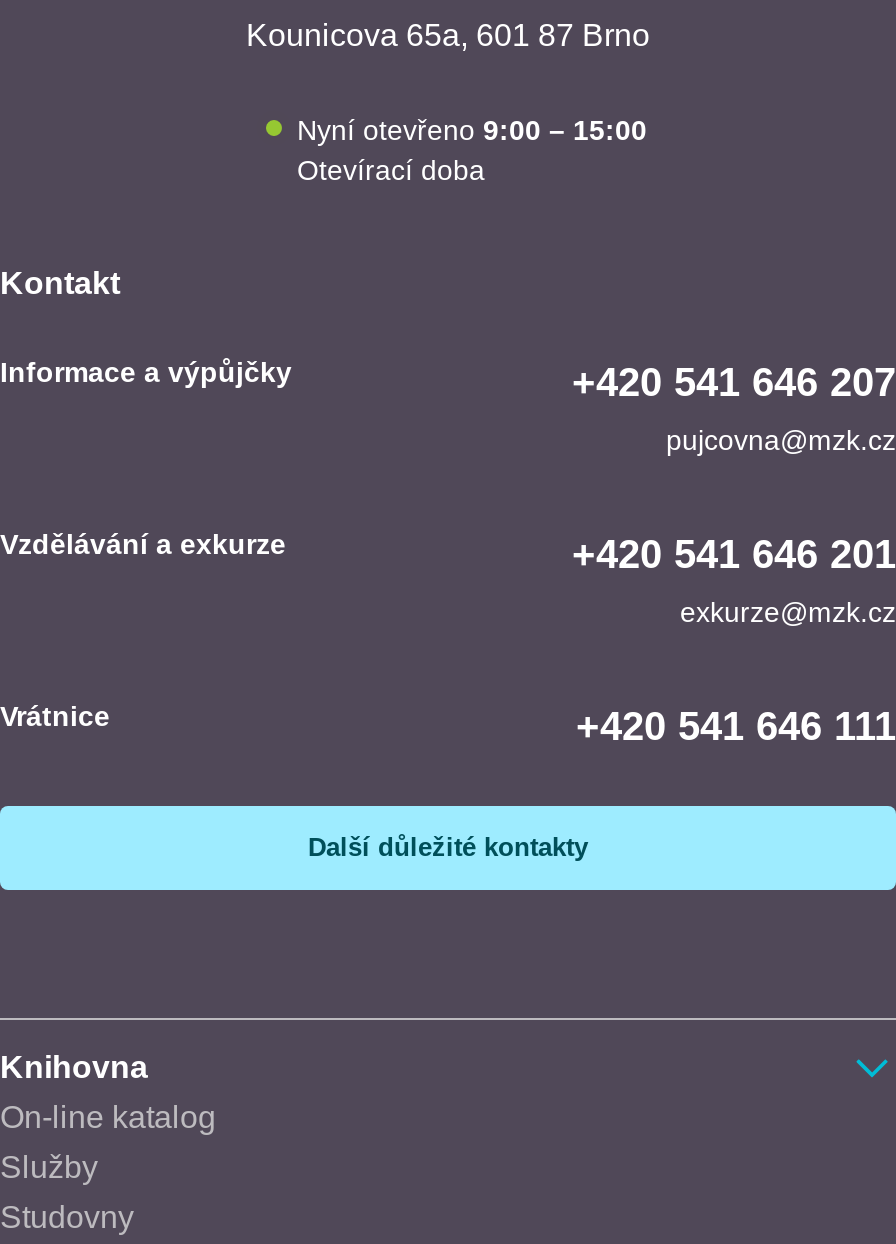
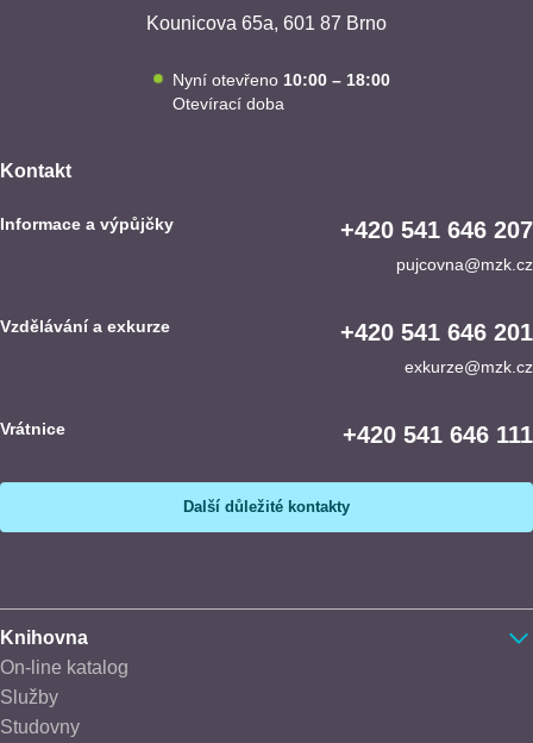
[297,114,647,146] Nyní otevřeno 9:00 – 15:00 -> [172,70,390,89] Nyní otevřeno 10:00 – 18:00

